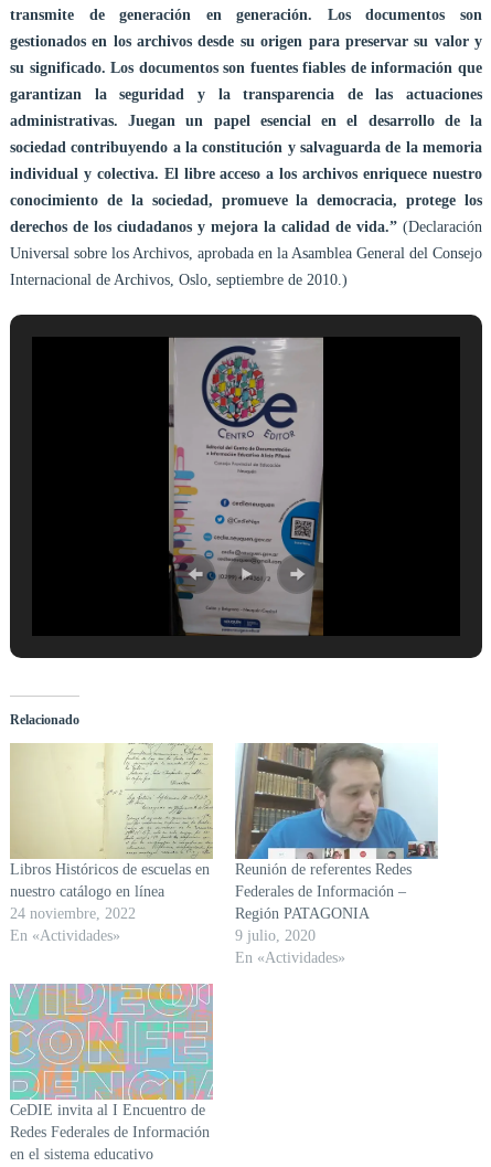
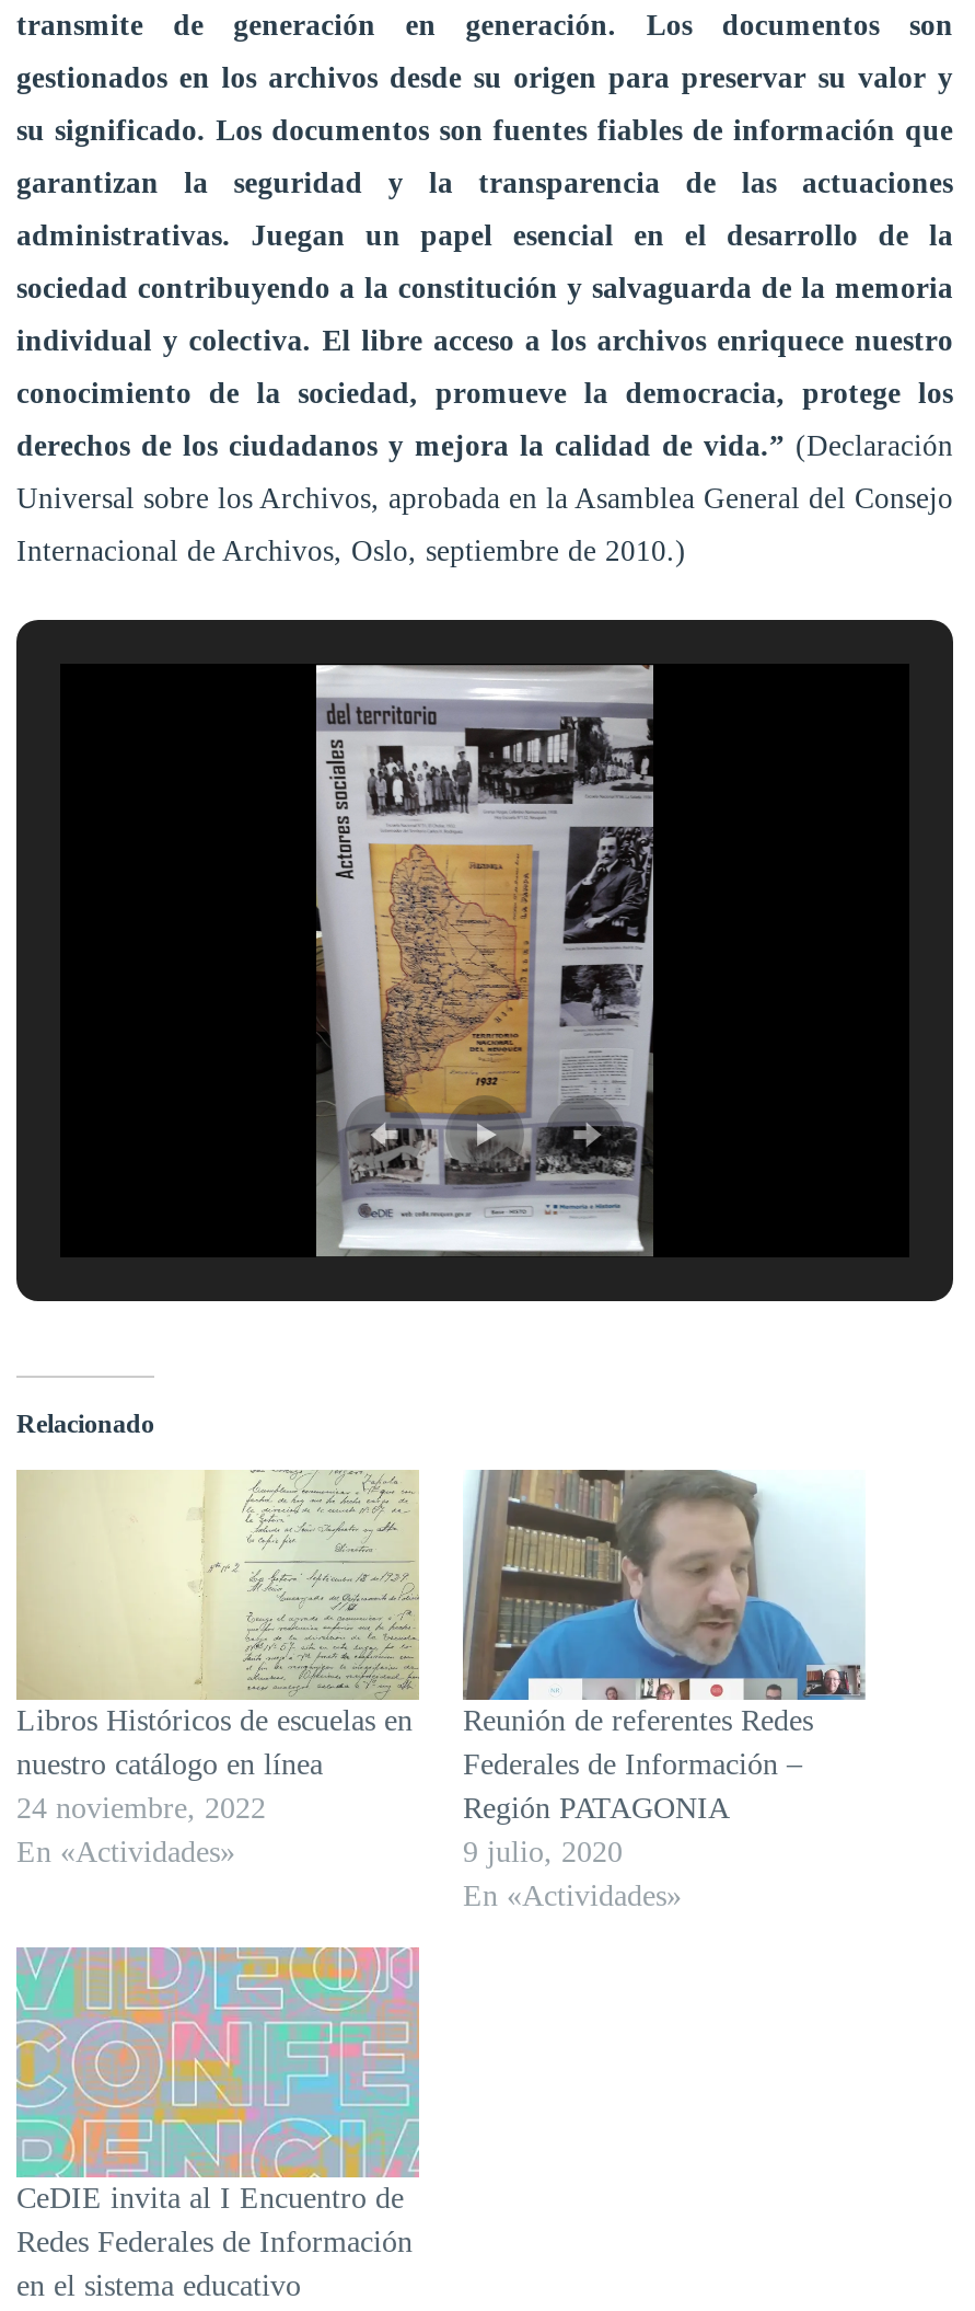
[161,337,331,636] [image] -> [314,664,655,1257] [image]

